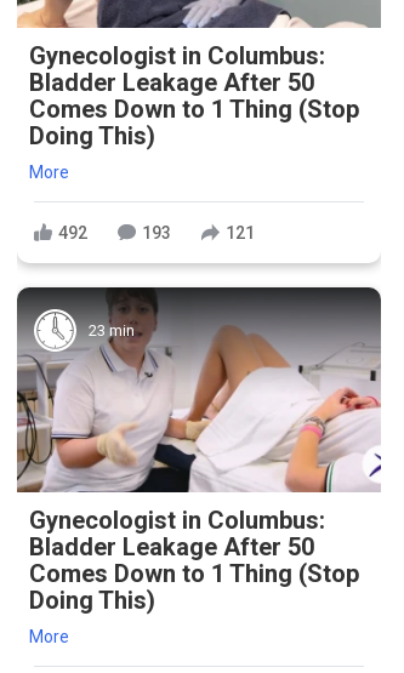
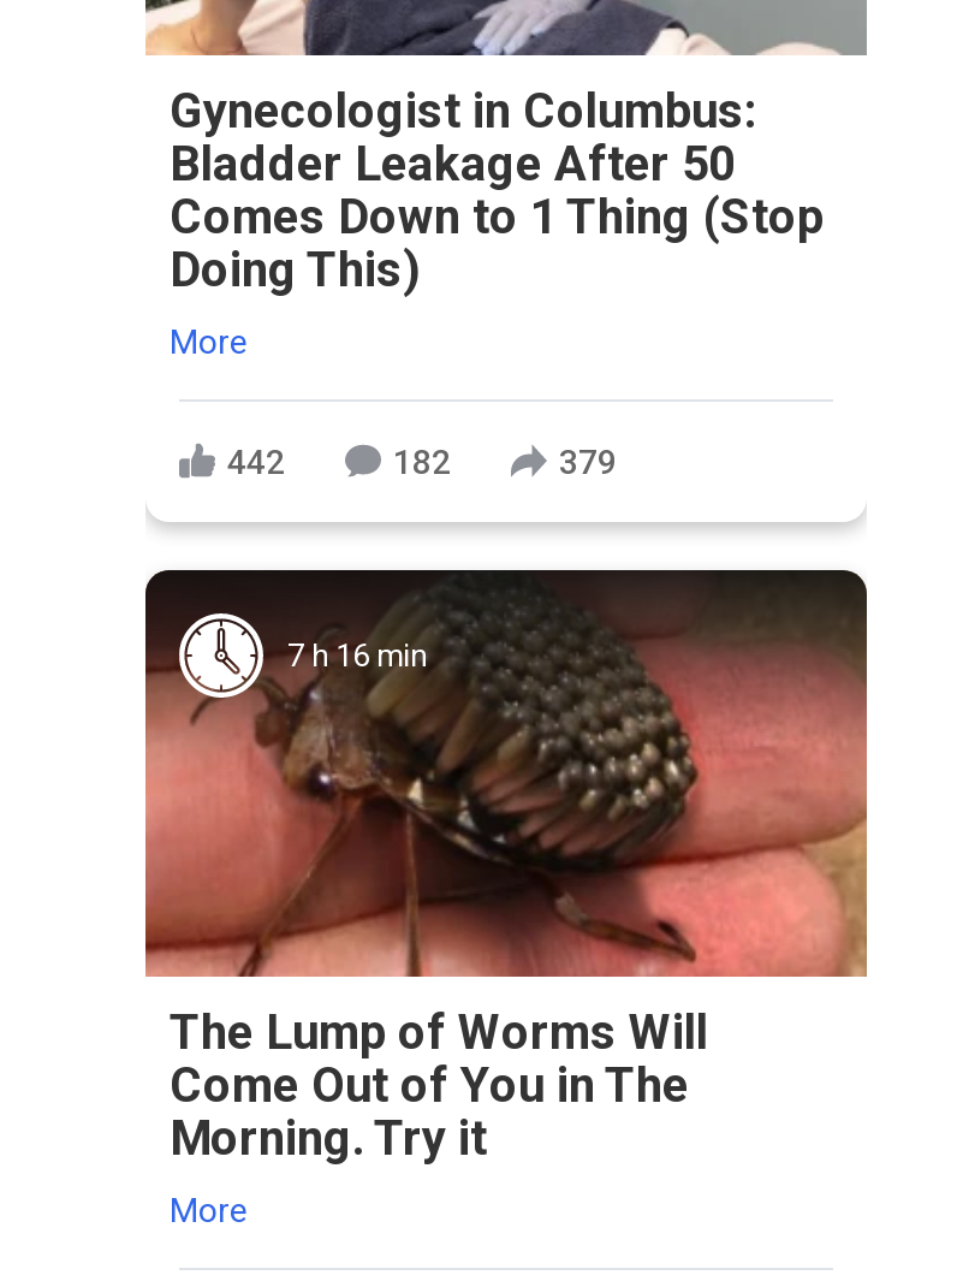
[58,223,255,242] 492 | 193 | 121 -> [227,442,617,481] 442 | 182 | 379
[16,291,382,494] [image] | 23 min -> [145,575,869,977] [image] | 7 h 16 min
[29,506,359,615] Gynecologist in Columbus: | Bladder Leakage After 50 | Comes Down to 1 Thing (Stop | Doing This) -> [170,1003,708,1167] The Lump of Worms Will | Come Out of You in The | Morning. Try it

